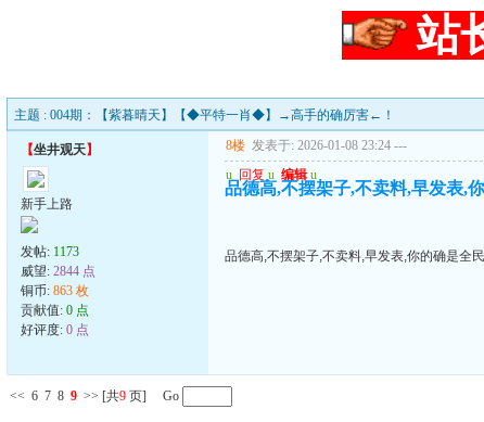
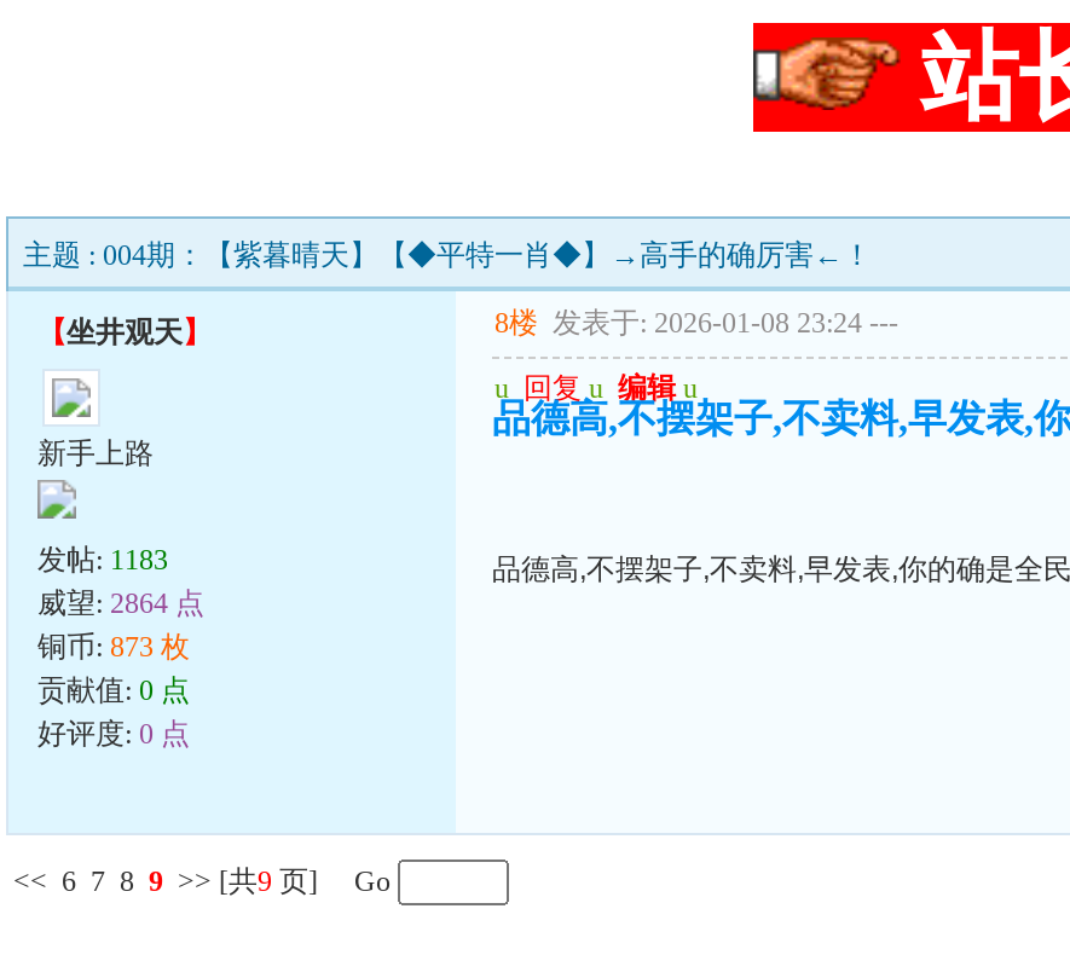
[21,244,79,259] 发帖: 1173 -> [37,542,168,576] 发帖: 1183
[21,263,95,279] 威望: 2844 点 -> [37,586,204,620] 威望: 2864 点
[21,283,89,298] 铜币: 863 枚 -> [37,629,190,663] 铜币: 873 枚

